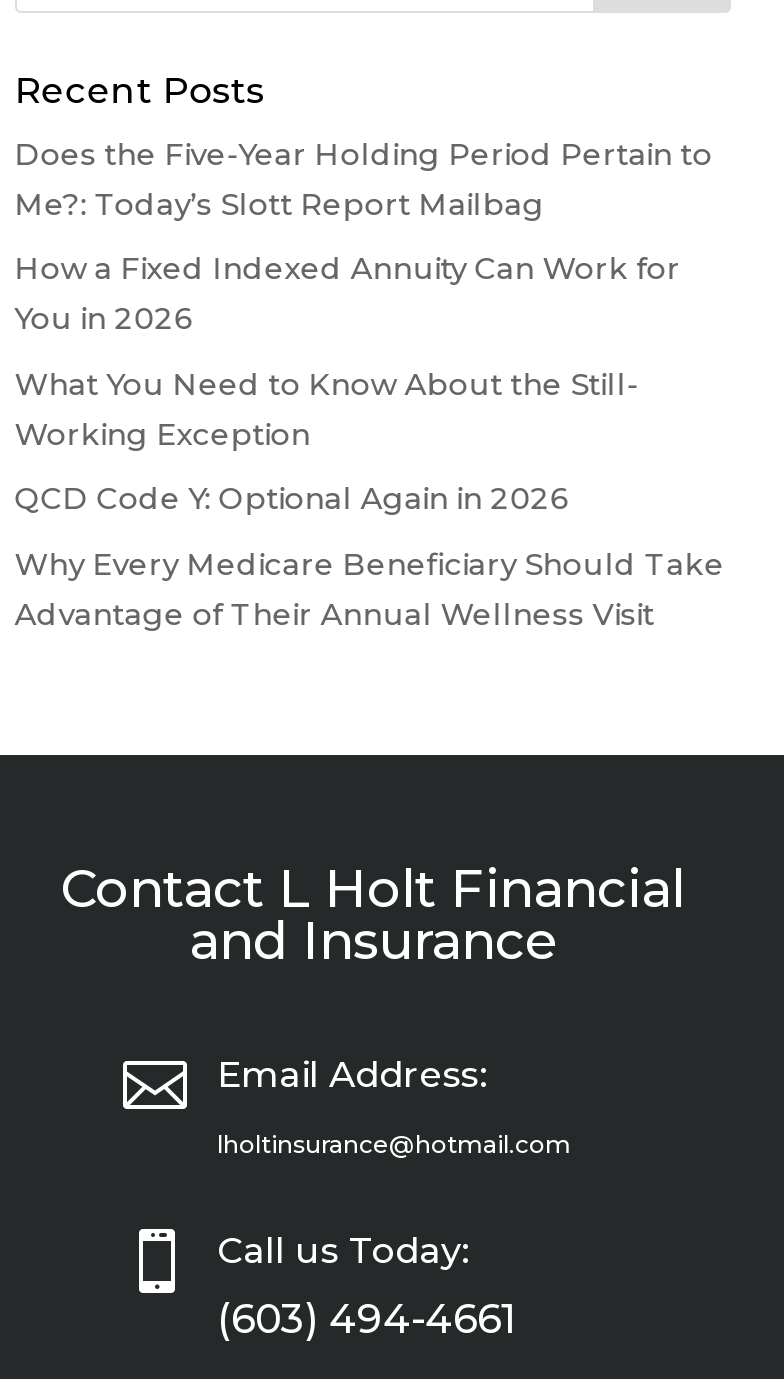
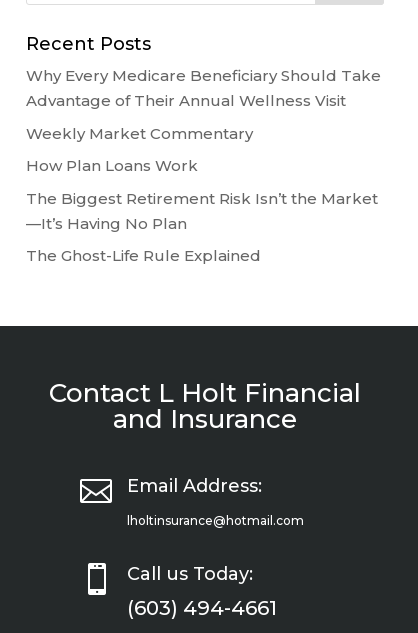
[15,134,713,517] Does the Five-Year Holding Period Pertain to | Me?: Today’s Slott Report Mailbag | How a Fixed Indexed Annuity Can Work for | You in 2026 | What You Need to Know About the Still- | Working Exception | QCD Code Y: Optional Again in 2026 -> none
moved [15,544,725,632] -> [26,66,381,110]: Why Every Medicare Beneficiary Should Take | Advantage of Their Annual Wellness Visit
none -> [26,124,378,265] Weekly Market Commentary | How Plan Loans Work | The Biggest Retirement Risk Isn’t the Market | —It’s Having No Plan | The Ghost-Life Rule Explained

